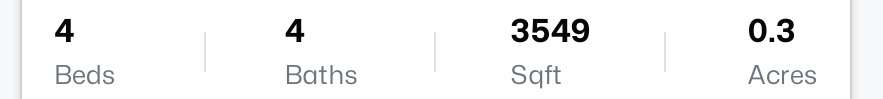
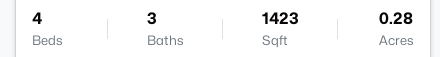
[284,13,304,51] 4 -> [147,9,157,28] 3
[511,13,591,51] 3549 -> [262,9,299,28] 1423
[748,13,796,51] 0.3 -> [379,9,413,28] 0.28

